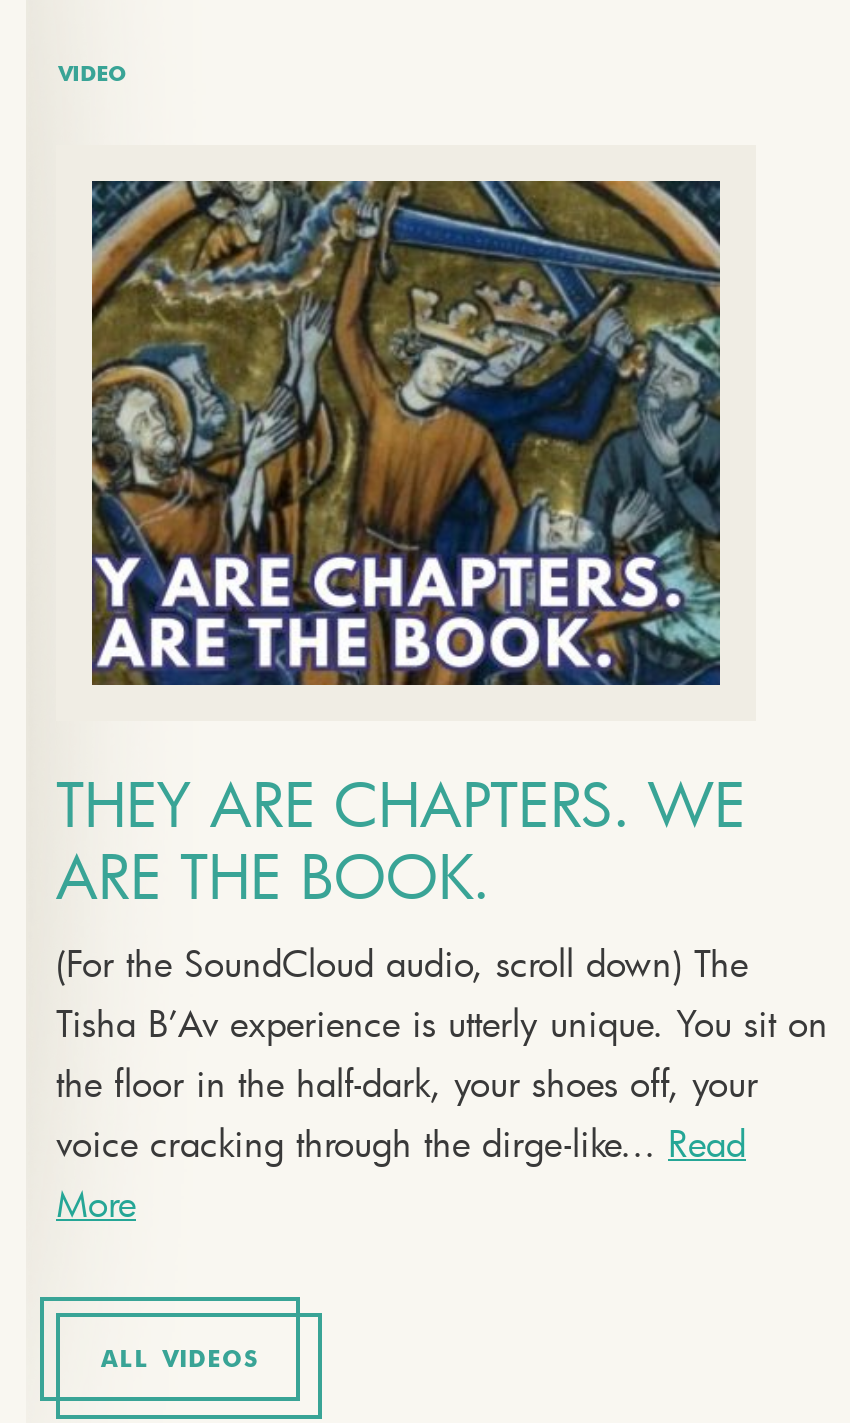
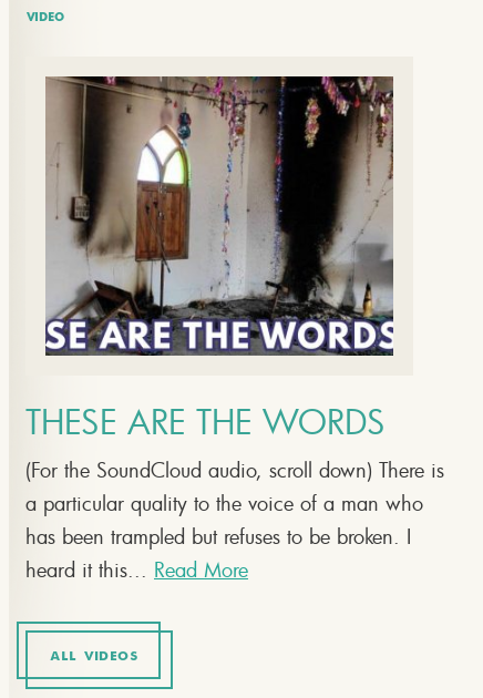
[90,179,722,685] [image] -> [47,75,393,319] [image]
[56,766,828,1228] THEY ARE CHAPTERS. WE | ARE THE BOOK. | (For the SoundCloud audio, scroll down) The | Tisha B’Av experience is utterly unique. You sit on | the floor in the half-dark, your shoes off, your | voice cracking through the dirge-like... Read | More -> [25,400,444,583] THESE ARE THE WORDS | (For the SoundCloud audio, scroll down) There is | a particular quality to the voice of a man who | has been trampled but refuses to be broken. I | heard it this... Read More

